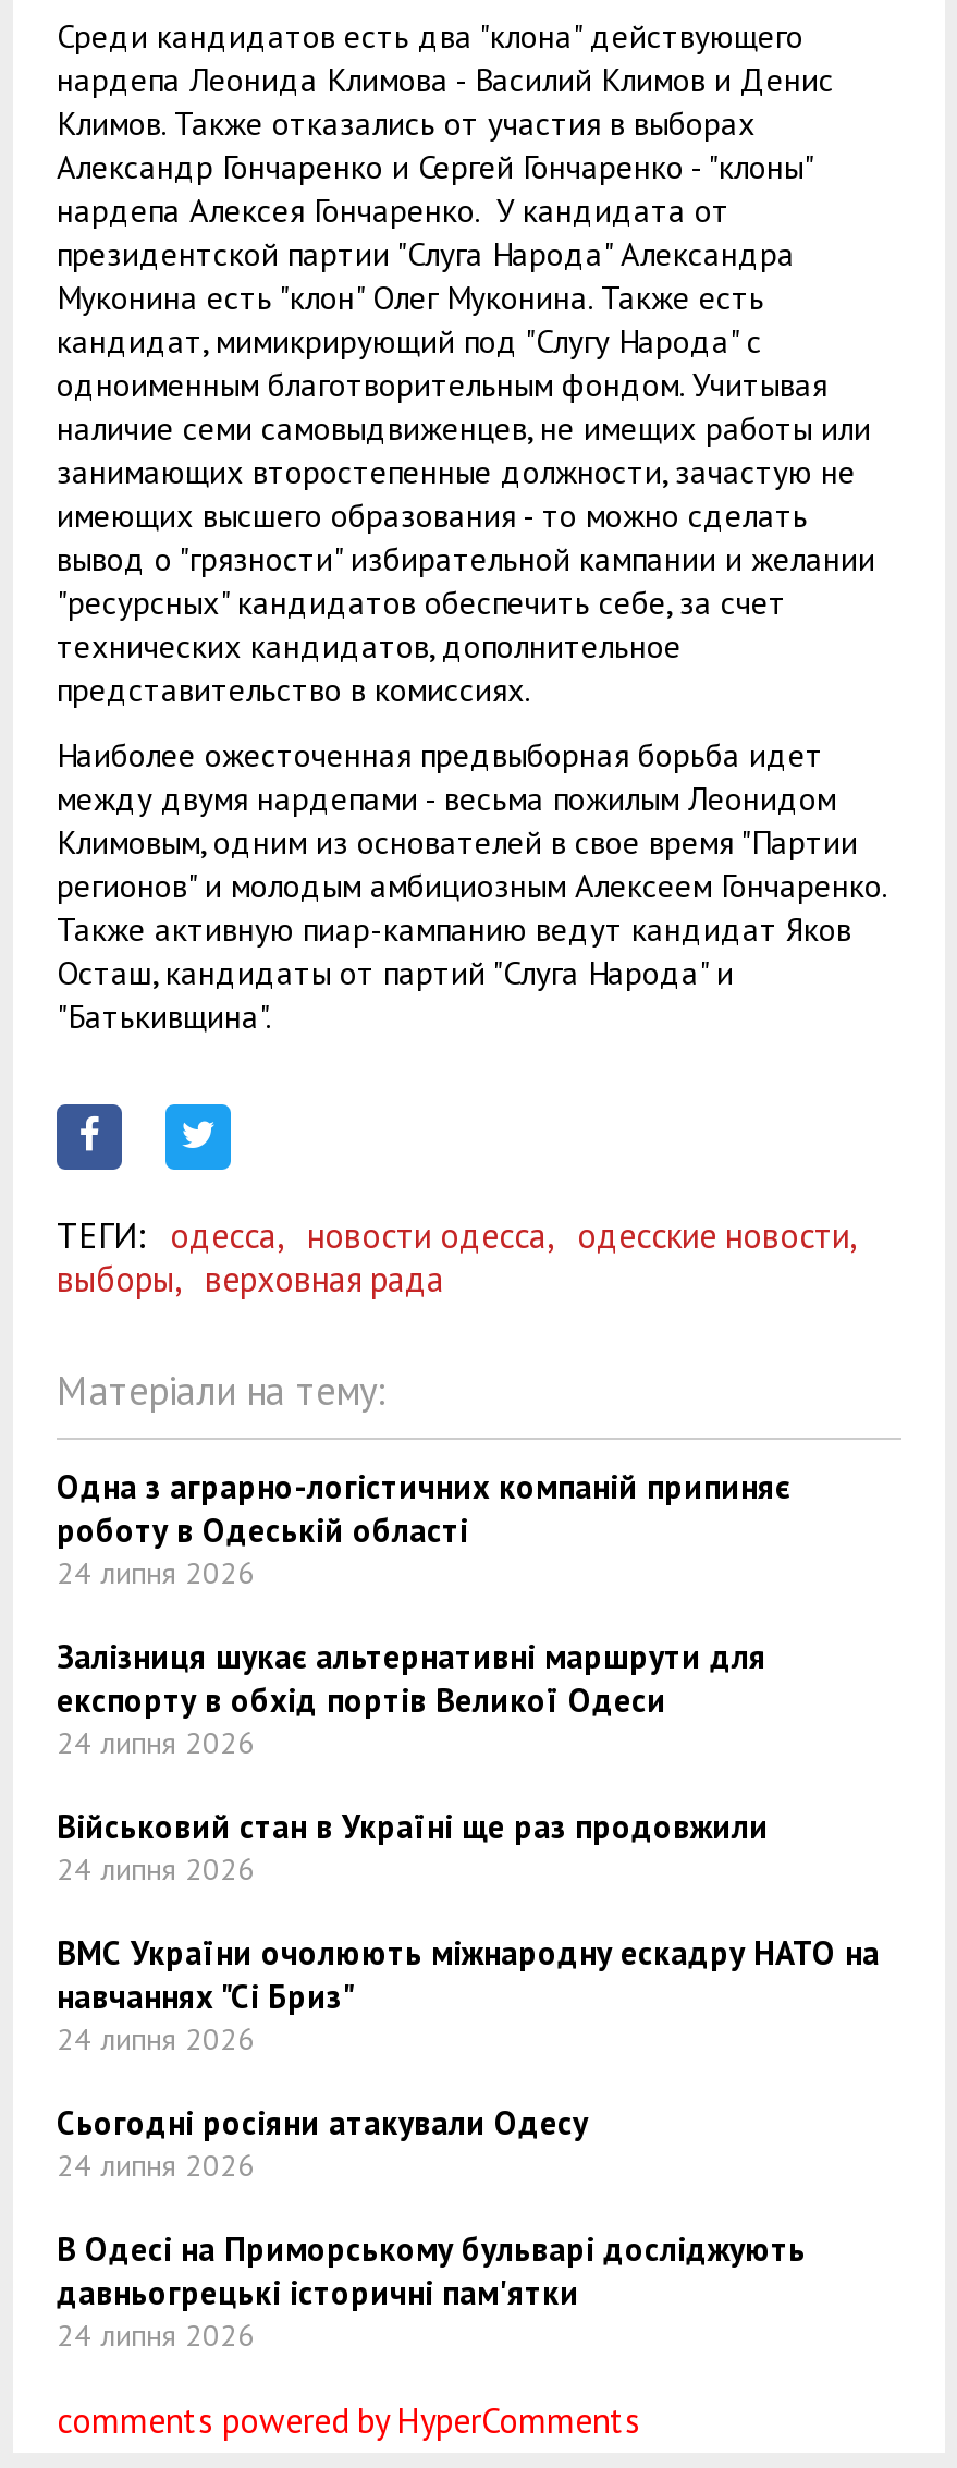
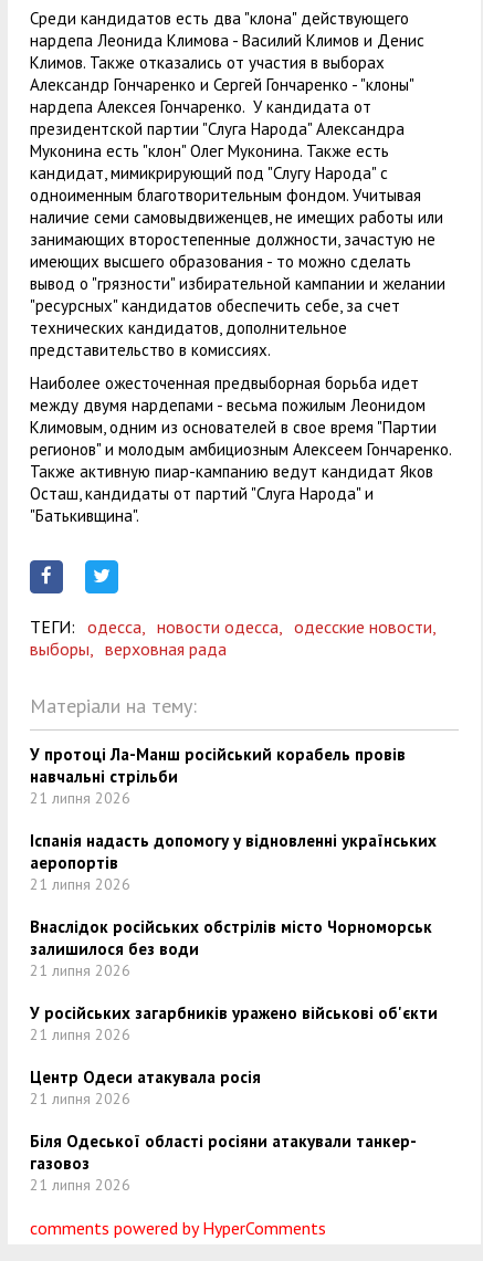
[57,1467,790,1593] Одна з аграрно-логістичних компаній припиняє | роботу в Одеській області | 24 липня 2026 -> [30,744,406,808] У протоці Ла-Манш російський корабель провів | навчальні стрільби | 21 липня 2026
[57,1637,766,1763] Залізниця шукає альтернативні маршрути для | експорту в обхід портів Великої Одеси | 24 липня 2026 -> [30,830,437,894] Іспанія надасть допомогу у відновленні українських | аеропортів | 21 липня 2026
[57,1806,769,1889] Військовий стан в Україні ще раз продовжили | 24 липня 2026 -> [30,917,432,981] Внаслідок російських обстрілів місто Чорноморськ | залишилося без води | 21 липня 2026
[57,1933,880,2059] ВМС України очолюють міжнародну ескадру НАТО на | навчаннях "Сі Бриз" | 24 липня 2026 -> [30,1003,438,1045] У російських загарбників уражено військові об'єкти | 21 липня 2026
[57,2103,588,2185] Сьогодні росіяни атакували Одесу | 24 липня 2026 -> [30,1067,261,1109] Центр Одеси атакувала росія | 21 липня 2026
[57,2229,806,2355] В Одесі на Приморському бульварі досліджують | давньогрецькі історичні пам'ятки | 24 липня 2026 -> [30,1131,417,1195] Біля Одеської області росіяни атакували танкер- | газовоз | 21 липня 2026

